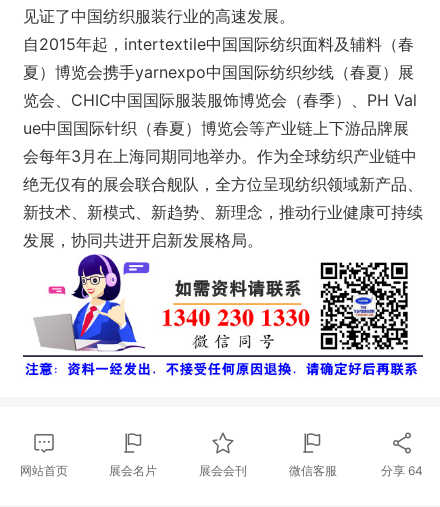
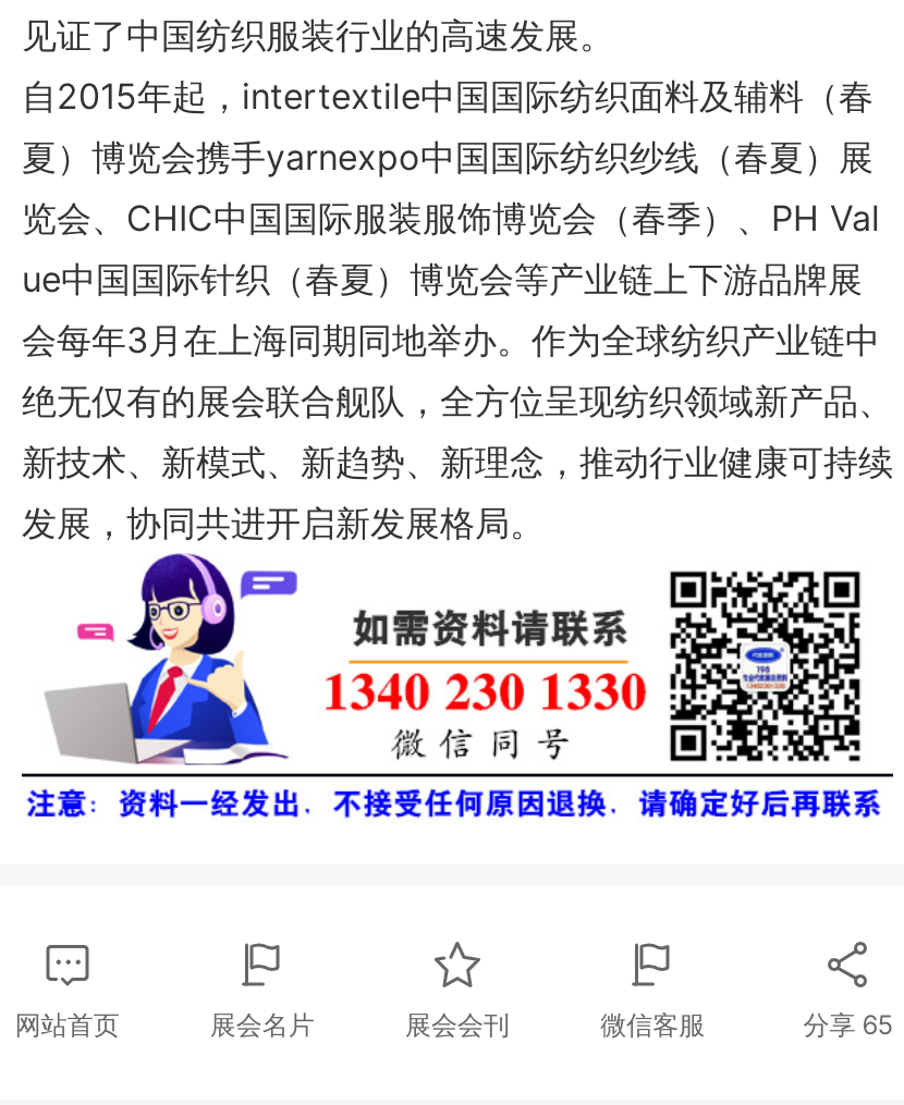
[381,463,423,478] 分享64 -> [803,1007,892,1040] 分享65

